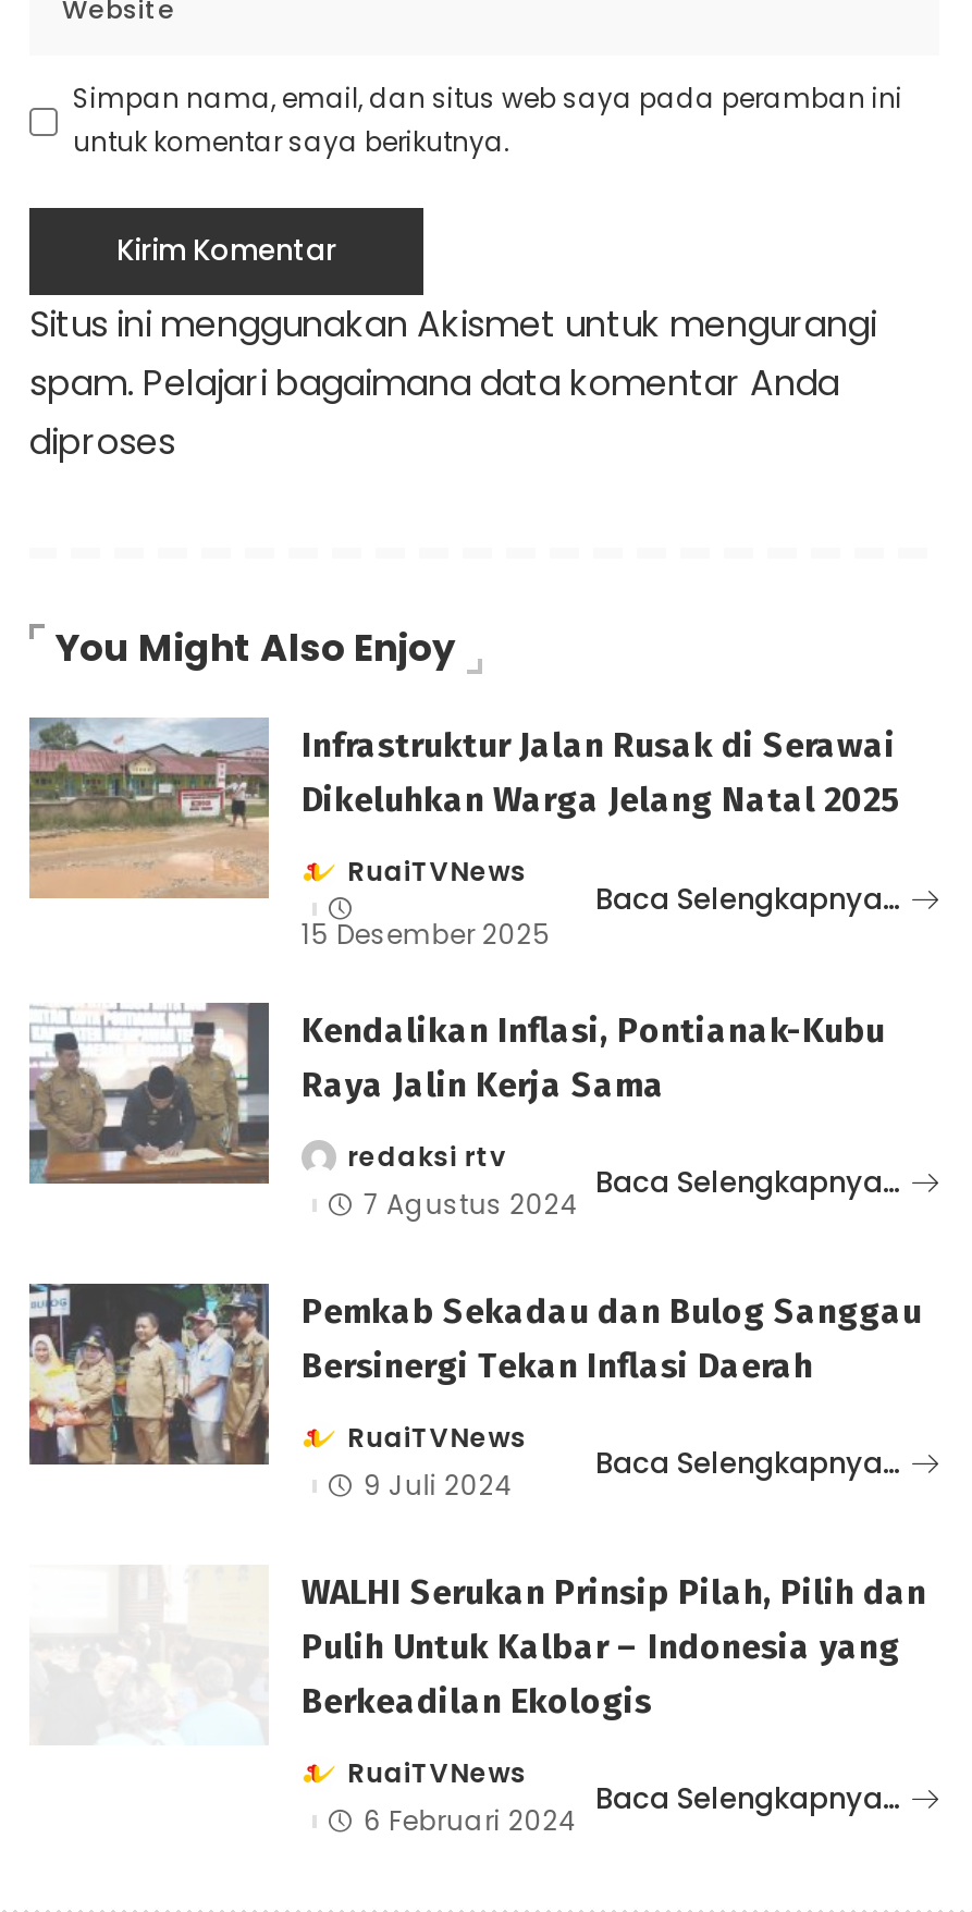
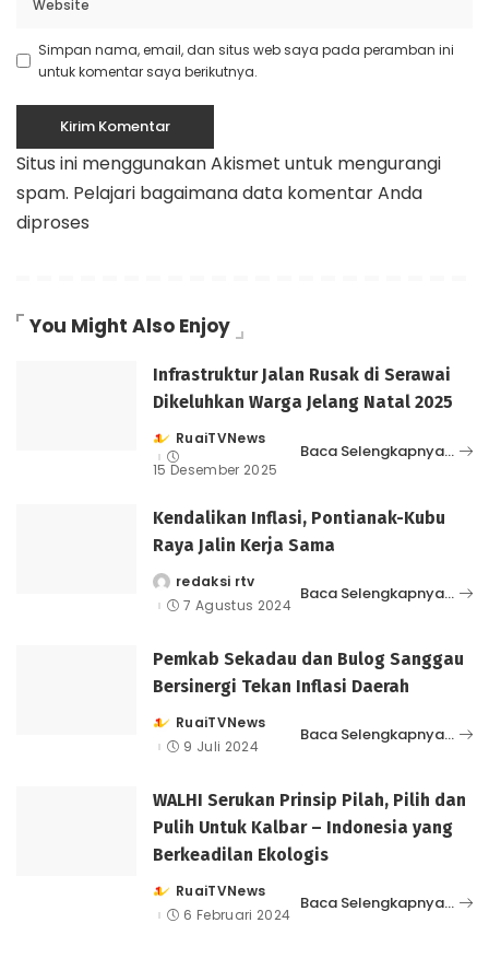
[27,716,271,899] [image] -> none
[27,1000,271,1187] [image] -> none
[27,1280,271,1468] [image] -> none

